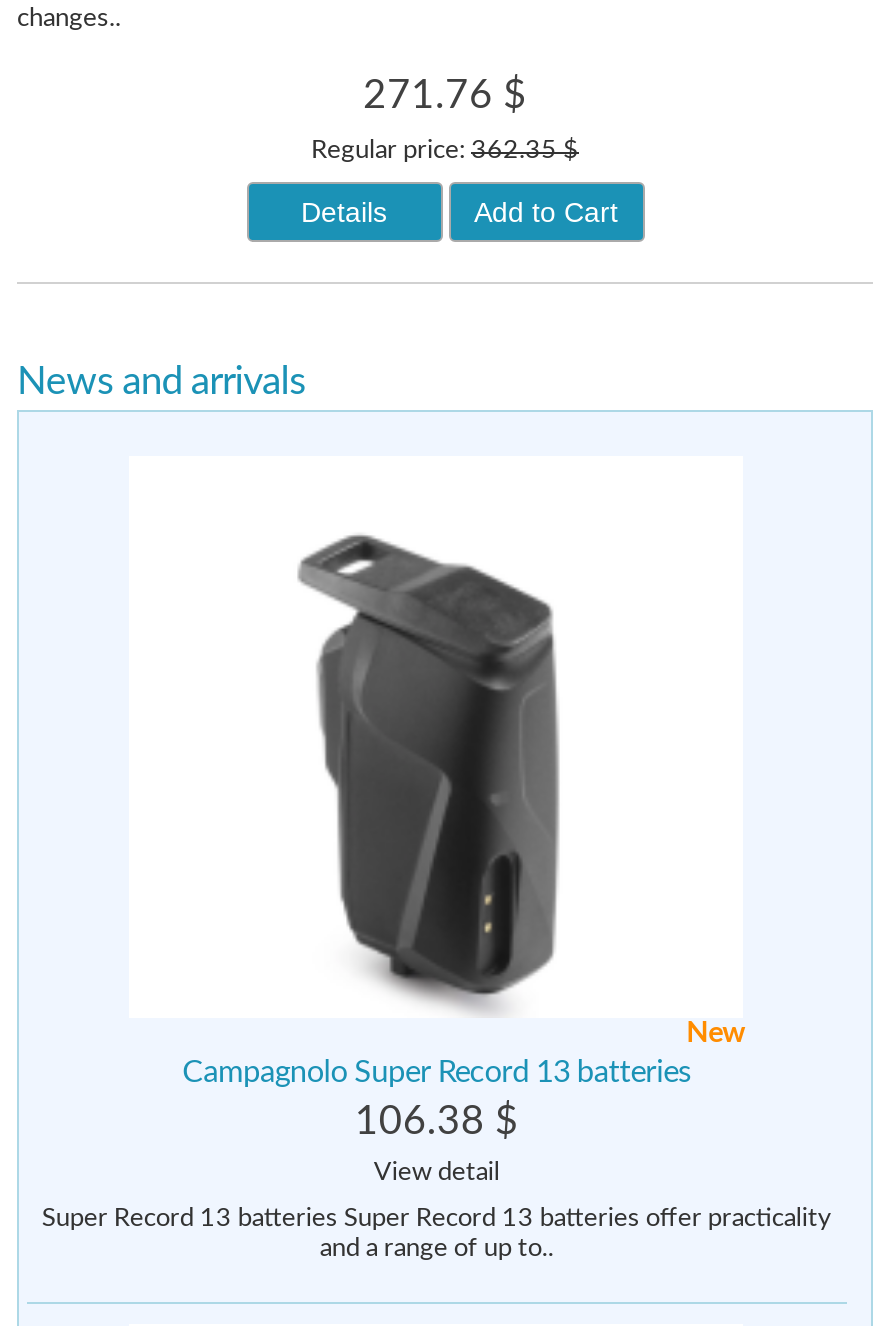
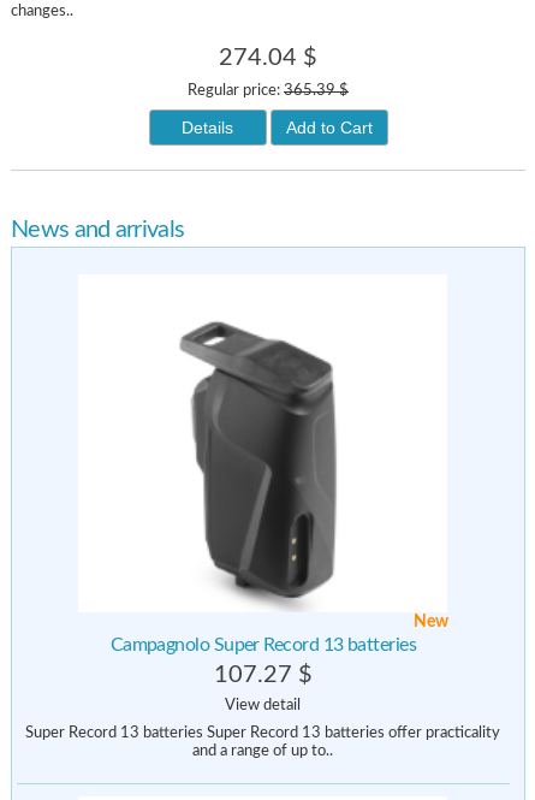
[363,76,527,116] 271.76 $ -> [219,46,317,70] 274.04 $
[311,138,579,164] Regular price: 362.35 $ -> [188,83,349,99] Regular price: 365.39 $
[355,1103,519,1143] 106.38 $ -> [214,663,312,688] 107.27 $

